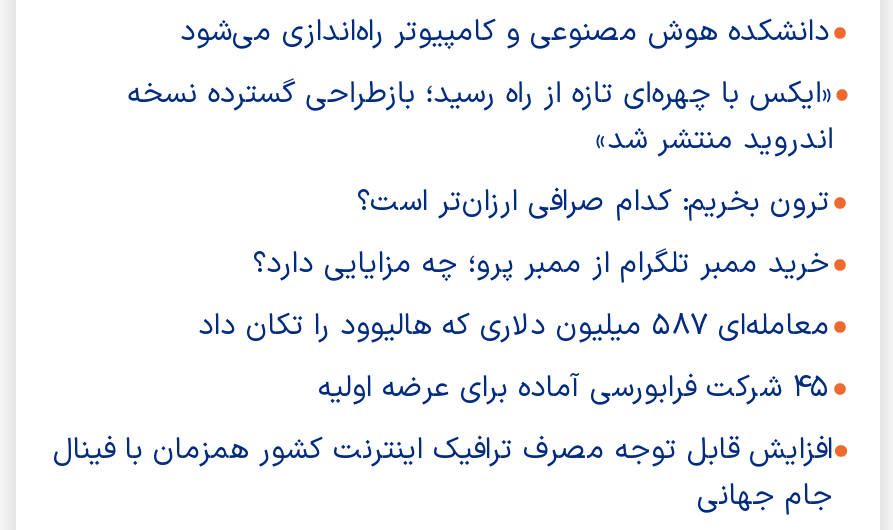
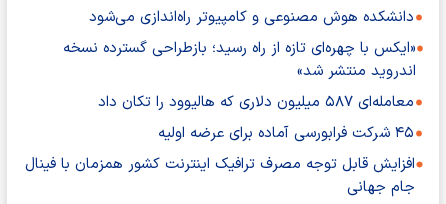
[252,181,830,289] ترون بخریم: کدام صرافی ارزان‌تر است؟ | خرید ممبر تلگرام از ممبر پرو؛ چه مزایایی دارد؟ -> none

